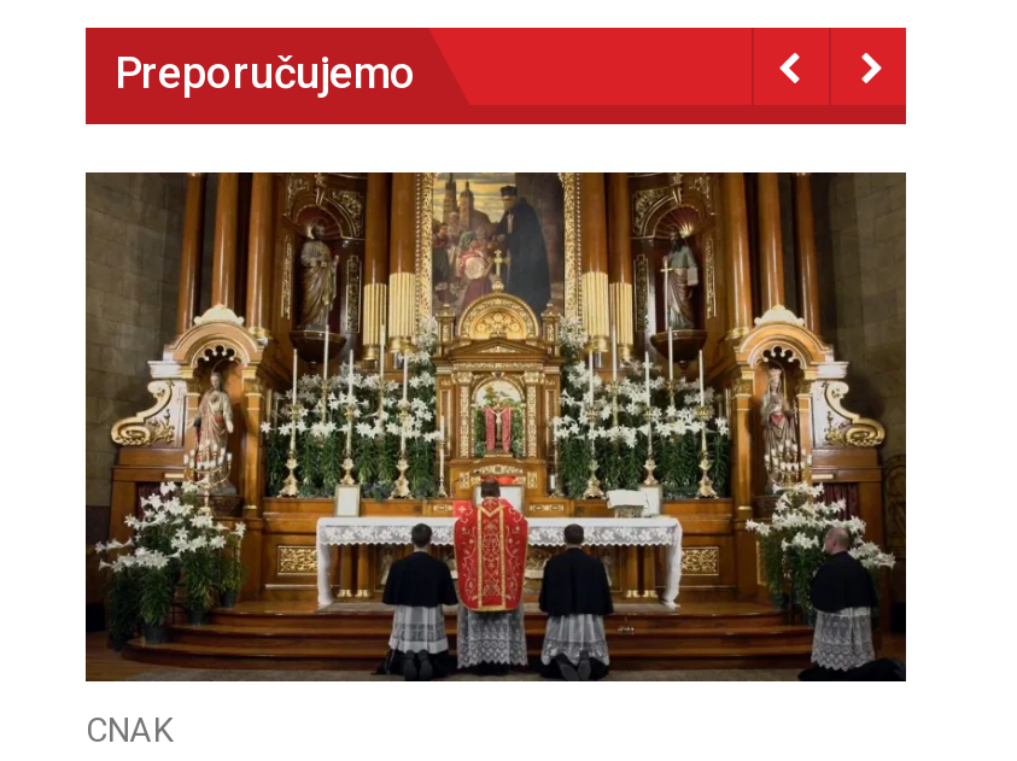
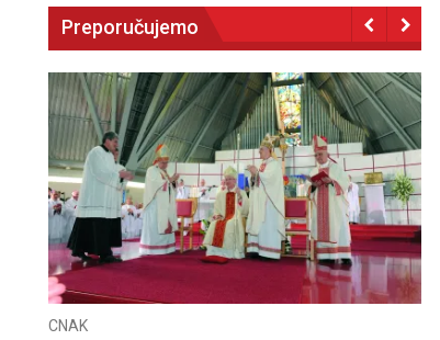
[83,170,908,684] [image] -> [47,71,422,305] [image]

